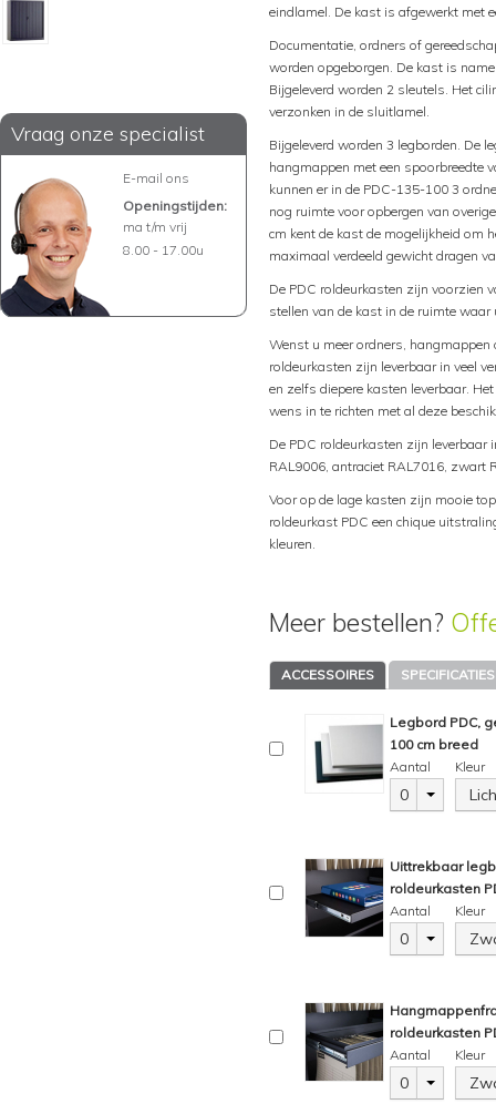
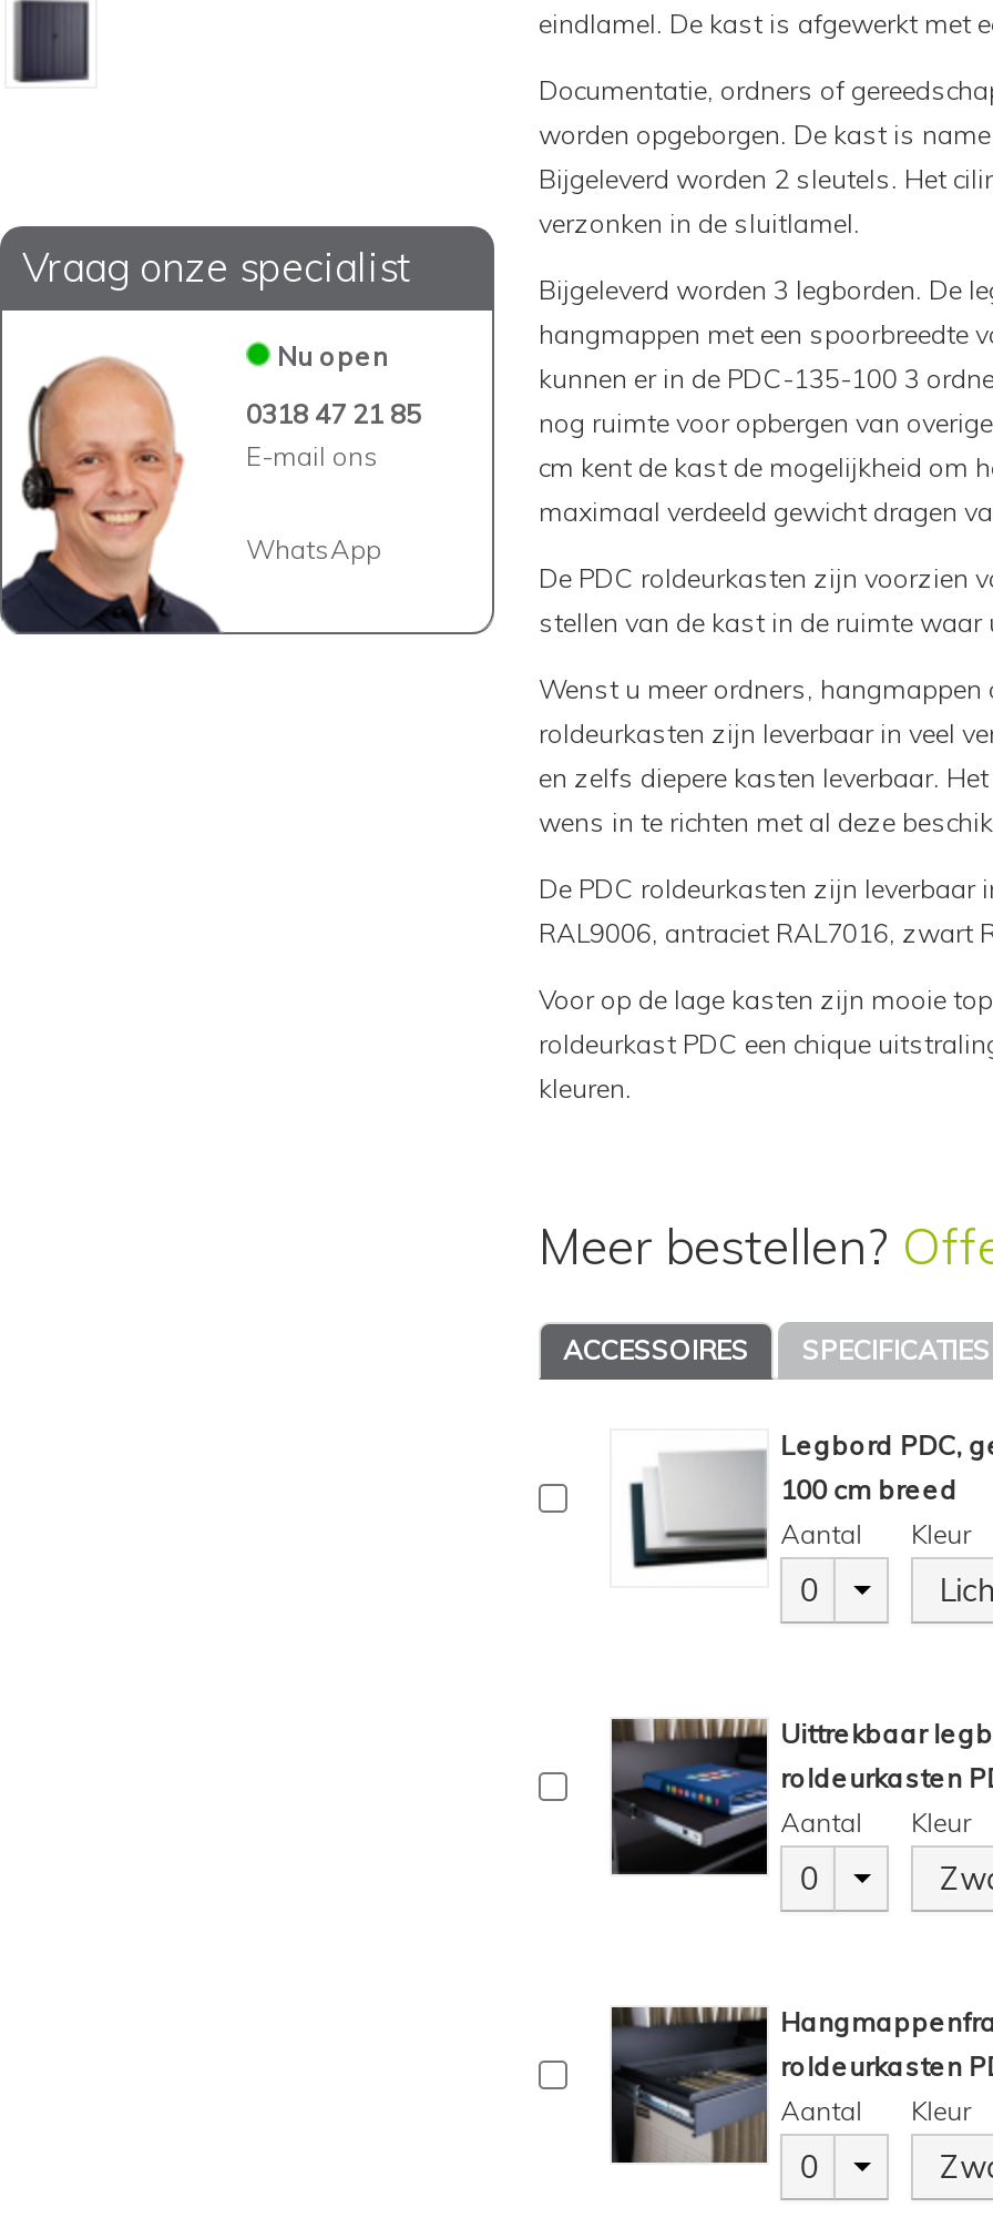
none -> [246,339,421,431] Nu open | 0318 47 21 85
moved [123,170,189,186] -> [246,440,379,474]: E-mail ons
[123,197,227,258] Openingstijden: | ma t/m vrij | 8.00 - 17.00u -> [246,533,381,567] WhatsApp

